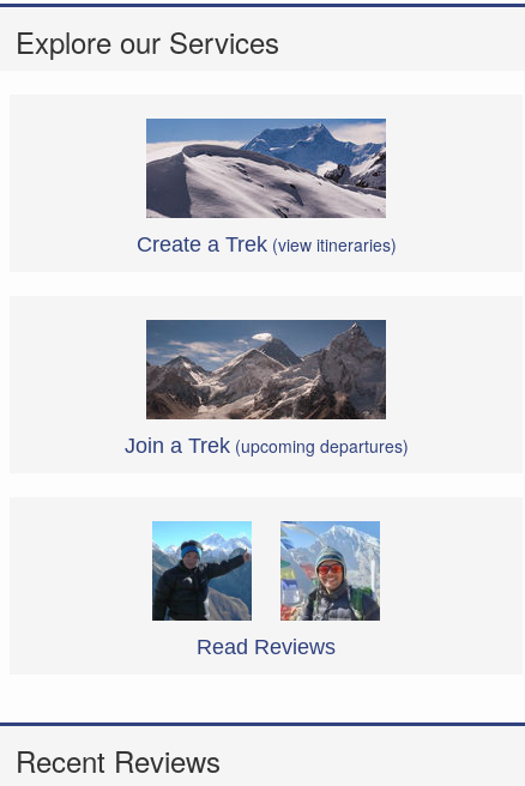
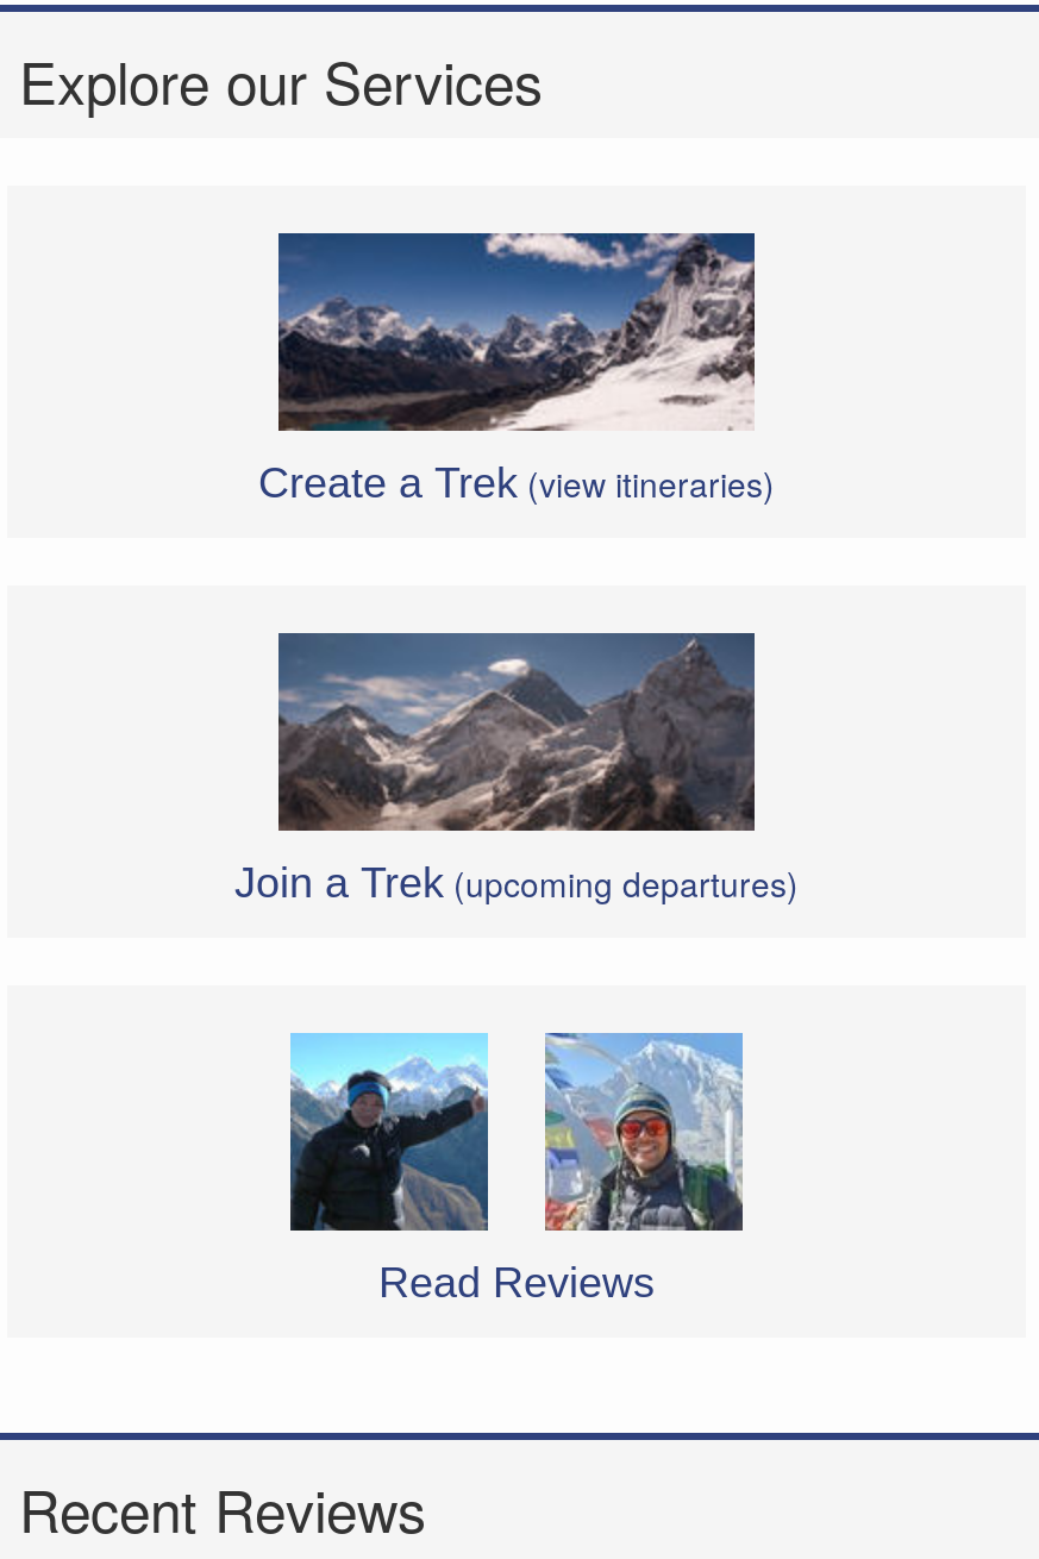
[146,119,386,219] [image] -> [276,233,757,431] [image]

